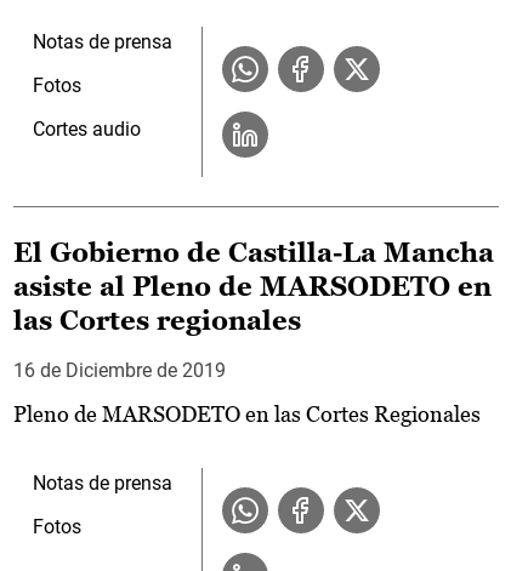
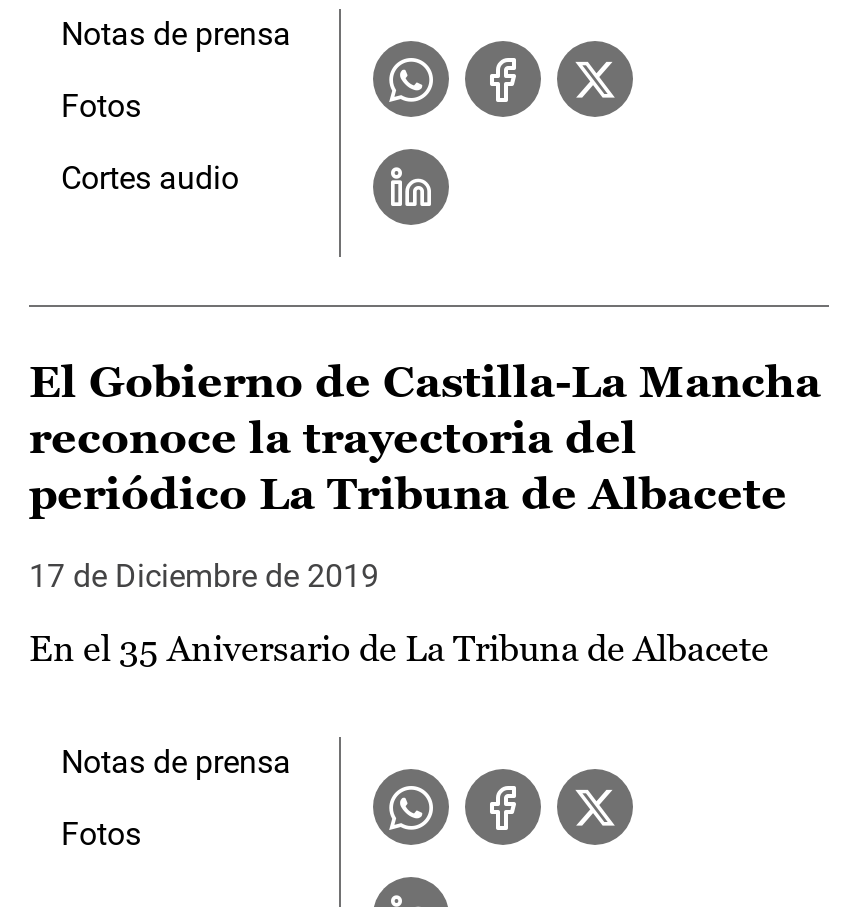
[13,272,492,336] asiste al Pleno de MARSODETO en | las Cortes regionales -> [29,413,787,519] reconoce la trayectoria del | periódico La Tribuna de Albacete
[13,359,226,382] 16 de Diciembre de 2019 -> [29,557,379,595] 17 de Diciembre de 2019
[13,401,481,427] Pleno de MARSODETO en las Cortes Regionales -> [29,627,769,669] En el 35 Aniversario de La Tribuna de Albacete

